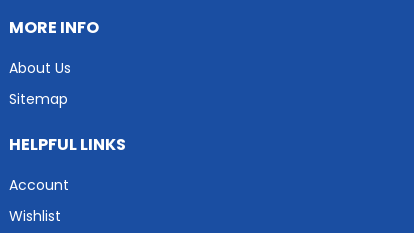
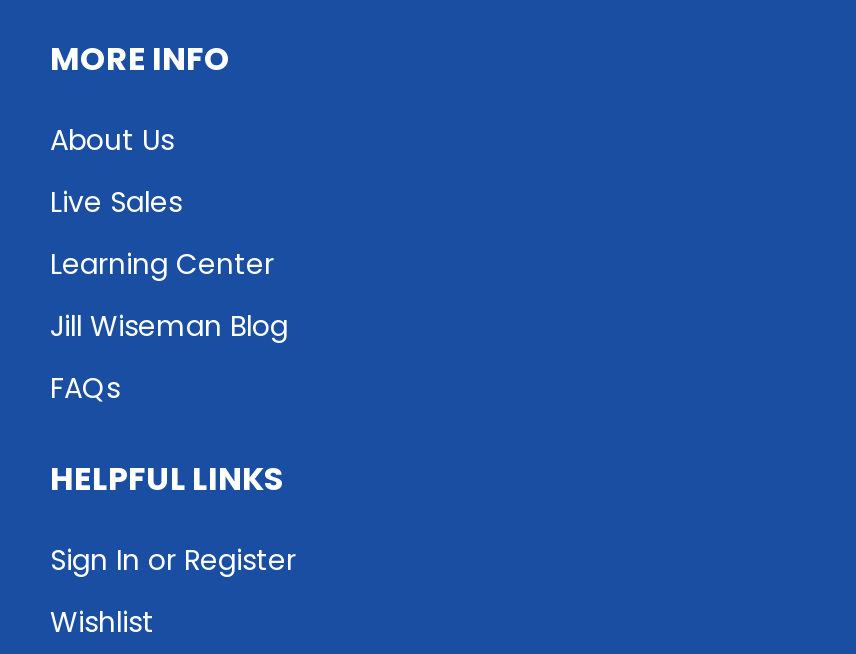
[9,89,68,109] Sitemap -> [50,182,288,408] Live Sales | Learning Center | Jill Wiseman Blog | FAQs
[9,175,69,195] Account -> [50,540,296,580] Sign In or Register

